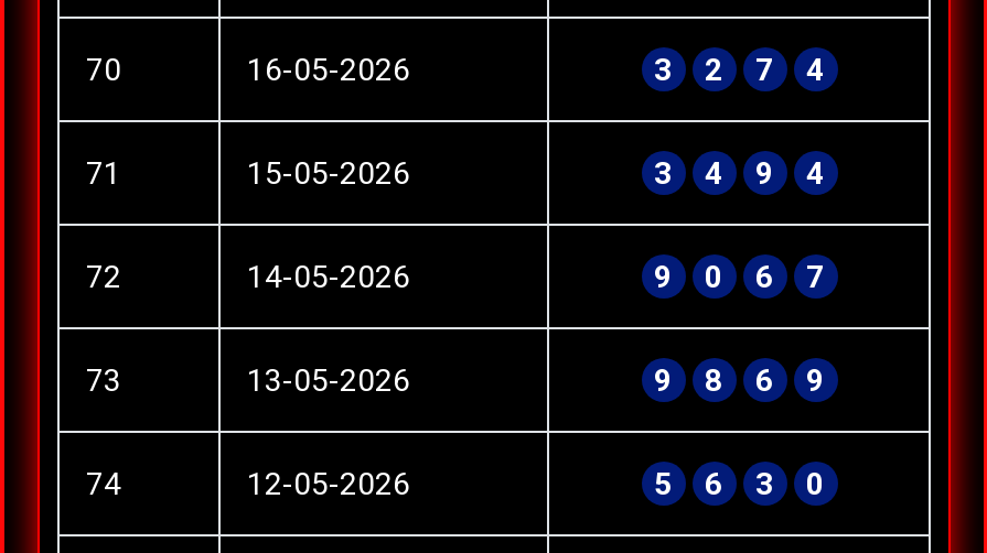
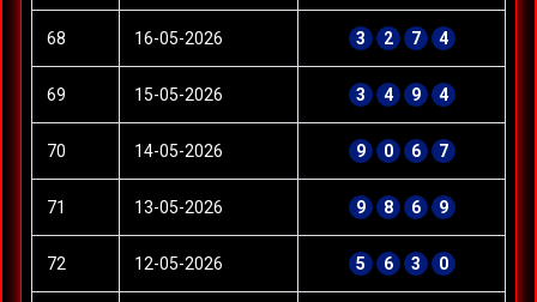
[86,53,121,88] 70 -> [47,29,66,48] 68
[86,156,121,191] 71 -> [47,86,66,105] 69
[86,260,121,295] 72 -> [47,142,66,161] 70
[86,363,121,399] 73 -> [47,198,66,217] 71
[86,467,121,502] 74 -> [47,255,66,274] 72

